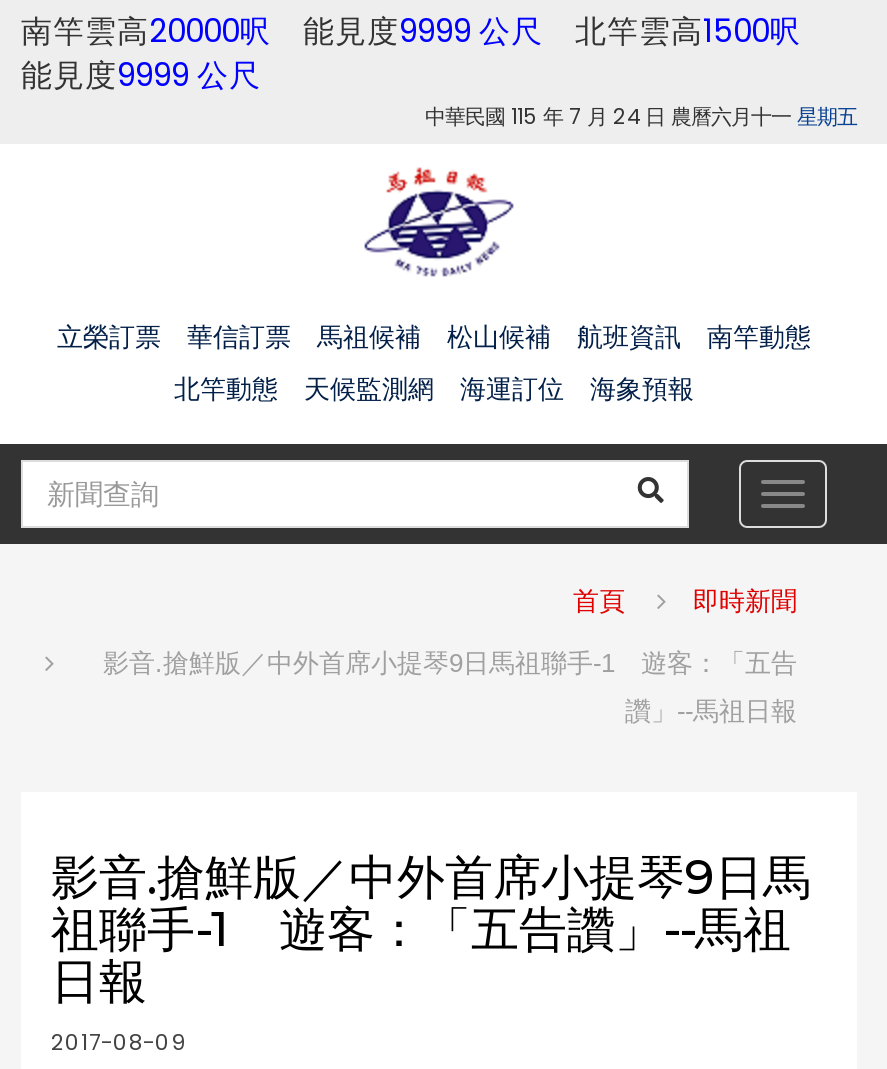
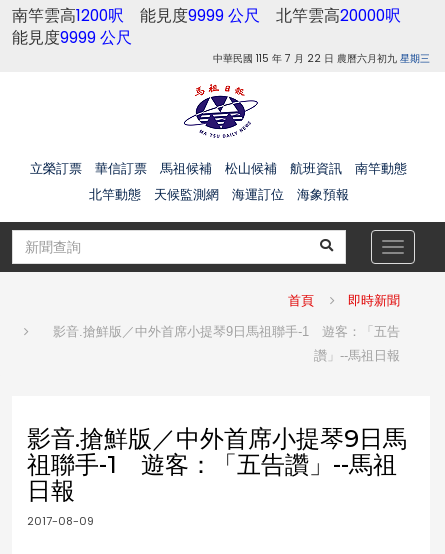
[21,10,833,52] 南竿雲高20000呎能見度9999 公尺北竿雲高1500呎 -> [12,5,417,26] 南竿雲高1200呎能見度9999 公尺北竿雲高20000呎
[425,102,857,132] 中華民國 115 年 7 月 24 日 農曆六月十一星期五 -> [213,51,430,66] 中華民國 115 年 7 月 22 日 農曆六月初九星期三

